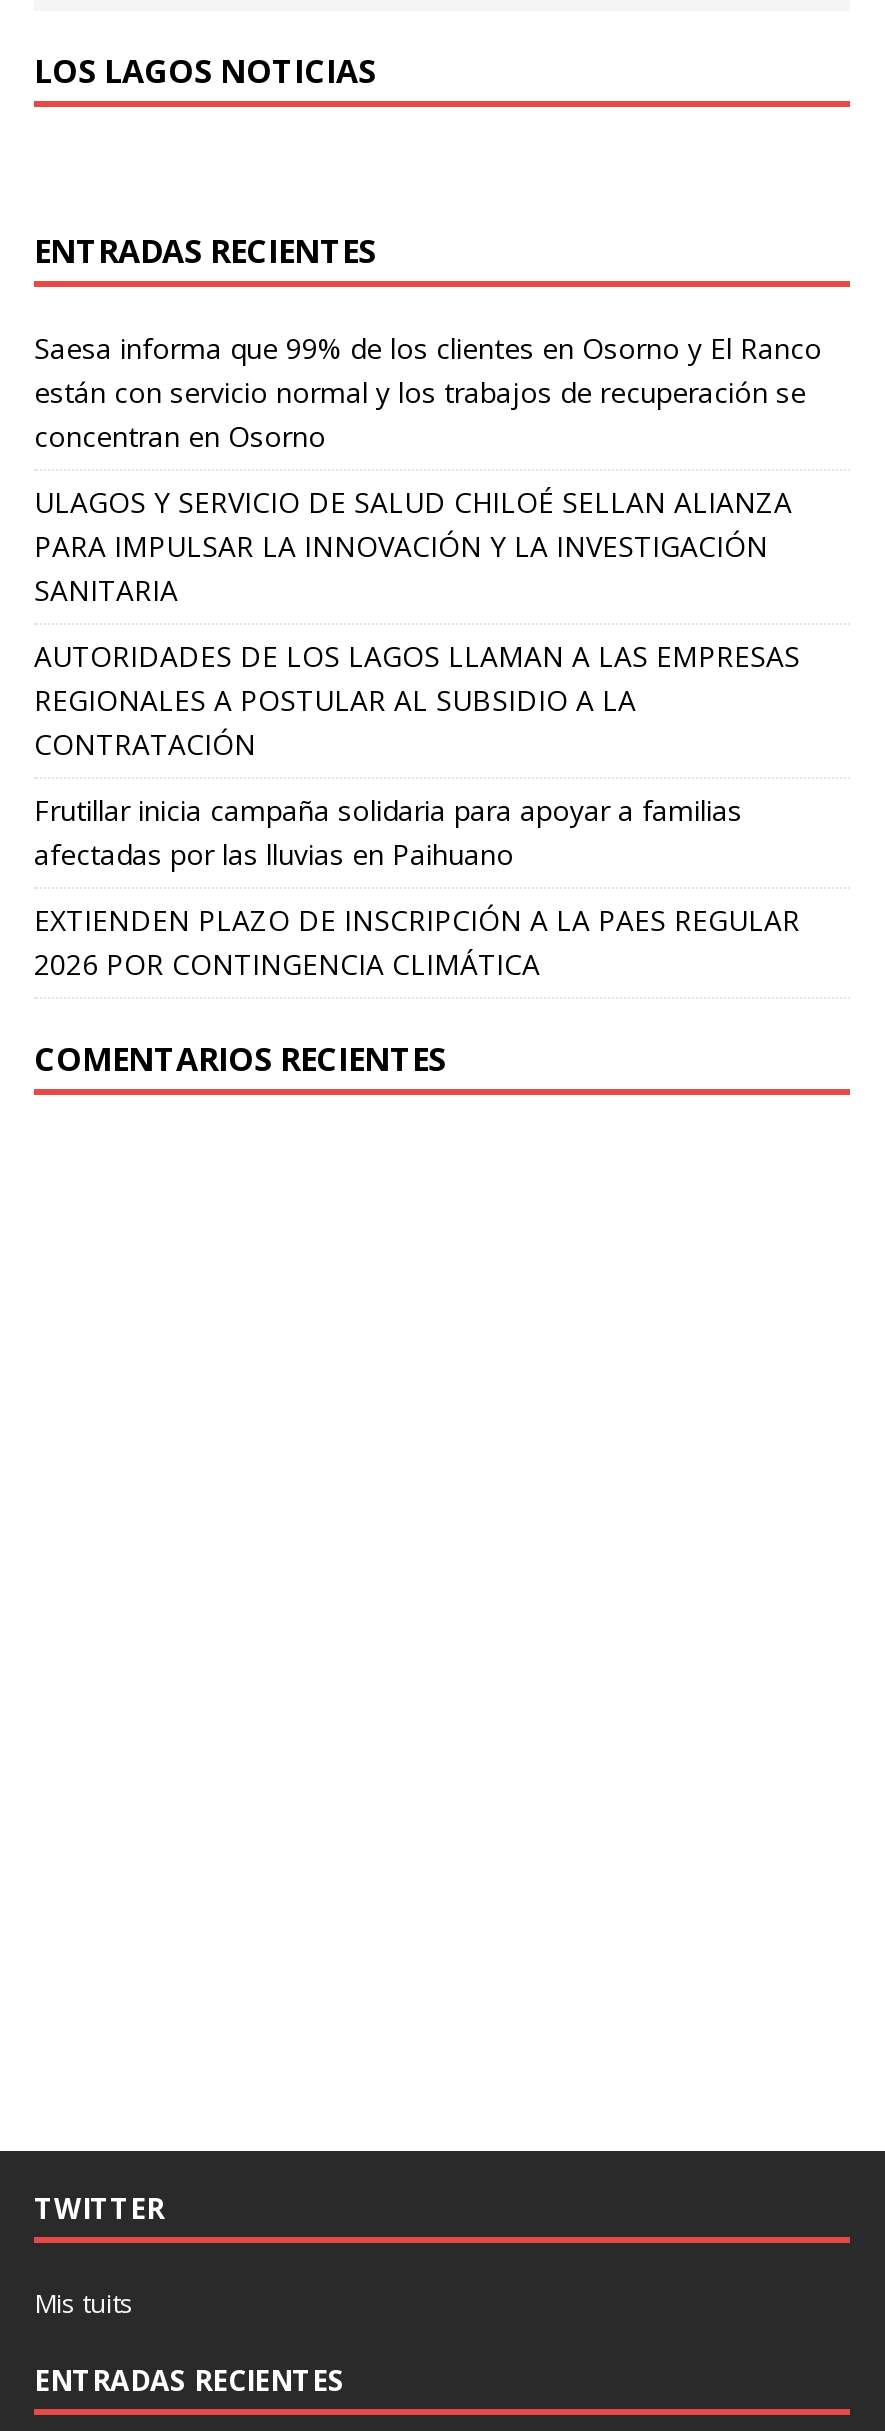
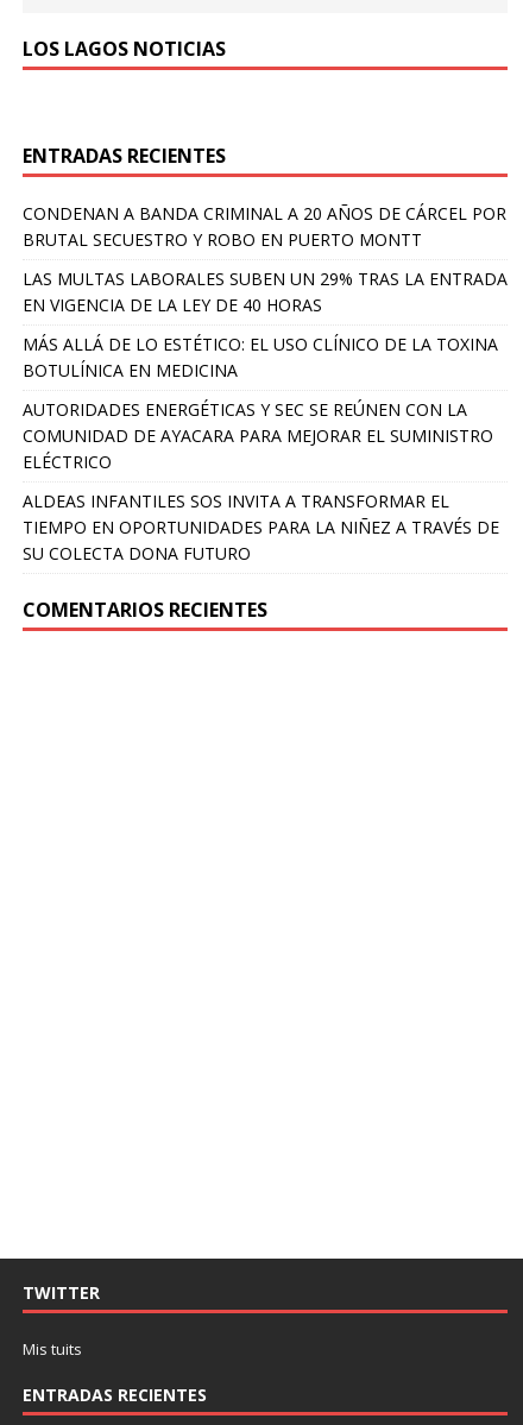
[34,329,822,455] Saesa informa que 99% de los clientes en Osorno y El Ranco | están con servicio normal y los trabajos de recuperación se | concentran en Osorno -> [23,202,506,251] CONDENAN A BANDA CRIMINAL A 20 AÑOS DE CÁRCEL POR | BRUTAL SECUESTRO Y ROBO EN PUERTO MONTT
[34,483,792,609] ULAGOS Y SERVICIO DE SALUD CHILOÉ SELLAN ALIANZA | PARA IMPULSAR LA INNOVACIÓN Y LA INVESTIGACIÓN | SANITARIA -> [23,267,508,316] LAS MULTAS LABORALES SUBEN UN 29% TRAS LA ENTRADA | EN VIGENCIA DE LA LEY DE 40 HORAS
[34,637,800,763] AUTORIDADES DE LOS LAGOS LLAMAN A LAS EMPRESAS | REGIONALES A POSTULAR AL SUBSIDIO A LA | CONTRATACIÓN -> [23,333,498,382] MÁS ALLÁ DE LO ESTÉTICO: EL USO CLÍNICO DE LA TOXINA | BOTULÍNICA EN MEDICINA
[34,791,742,873] Frutillar inicia campaña solidaria para apoyar a familias | afectadas por las lluvias en Paihuano -> [23,398,493,473] AUTORIDADES ENERGÉTICAS Y SEC SE REÚNEN CON LA | COMUNIDAD DE AYACARA PARA MEJORAR EL SUMINISTRO | ELÉCTRICO
[34,901,800,983] EXTIENDEN PLAZO DE INSCRIPCIÓN A LA PAES REGULAR | 2026 POR CONTINGENCIA CLIMÁTICA -> [23,490,499,565] ALDEAS INFANTILES SOS INVITA A TRANSFORMAR EL | TIEMPO EN OPORTUNIDADES PARA LA NIÑEZ A TRAVÉS DE | SU COLECTA DONA FUTURO

